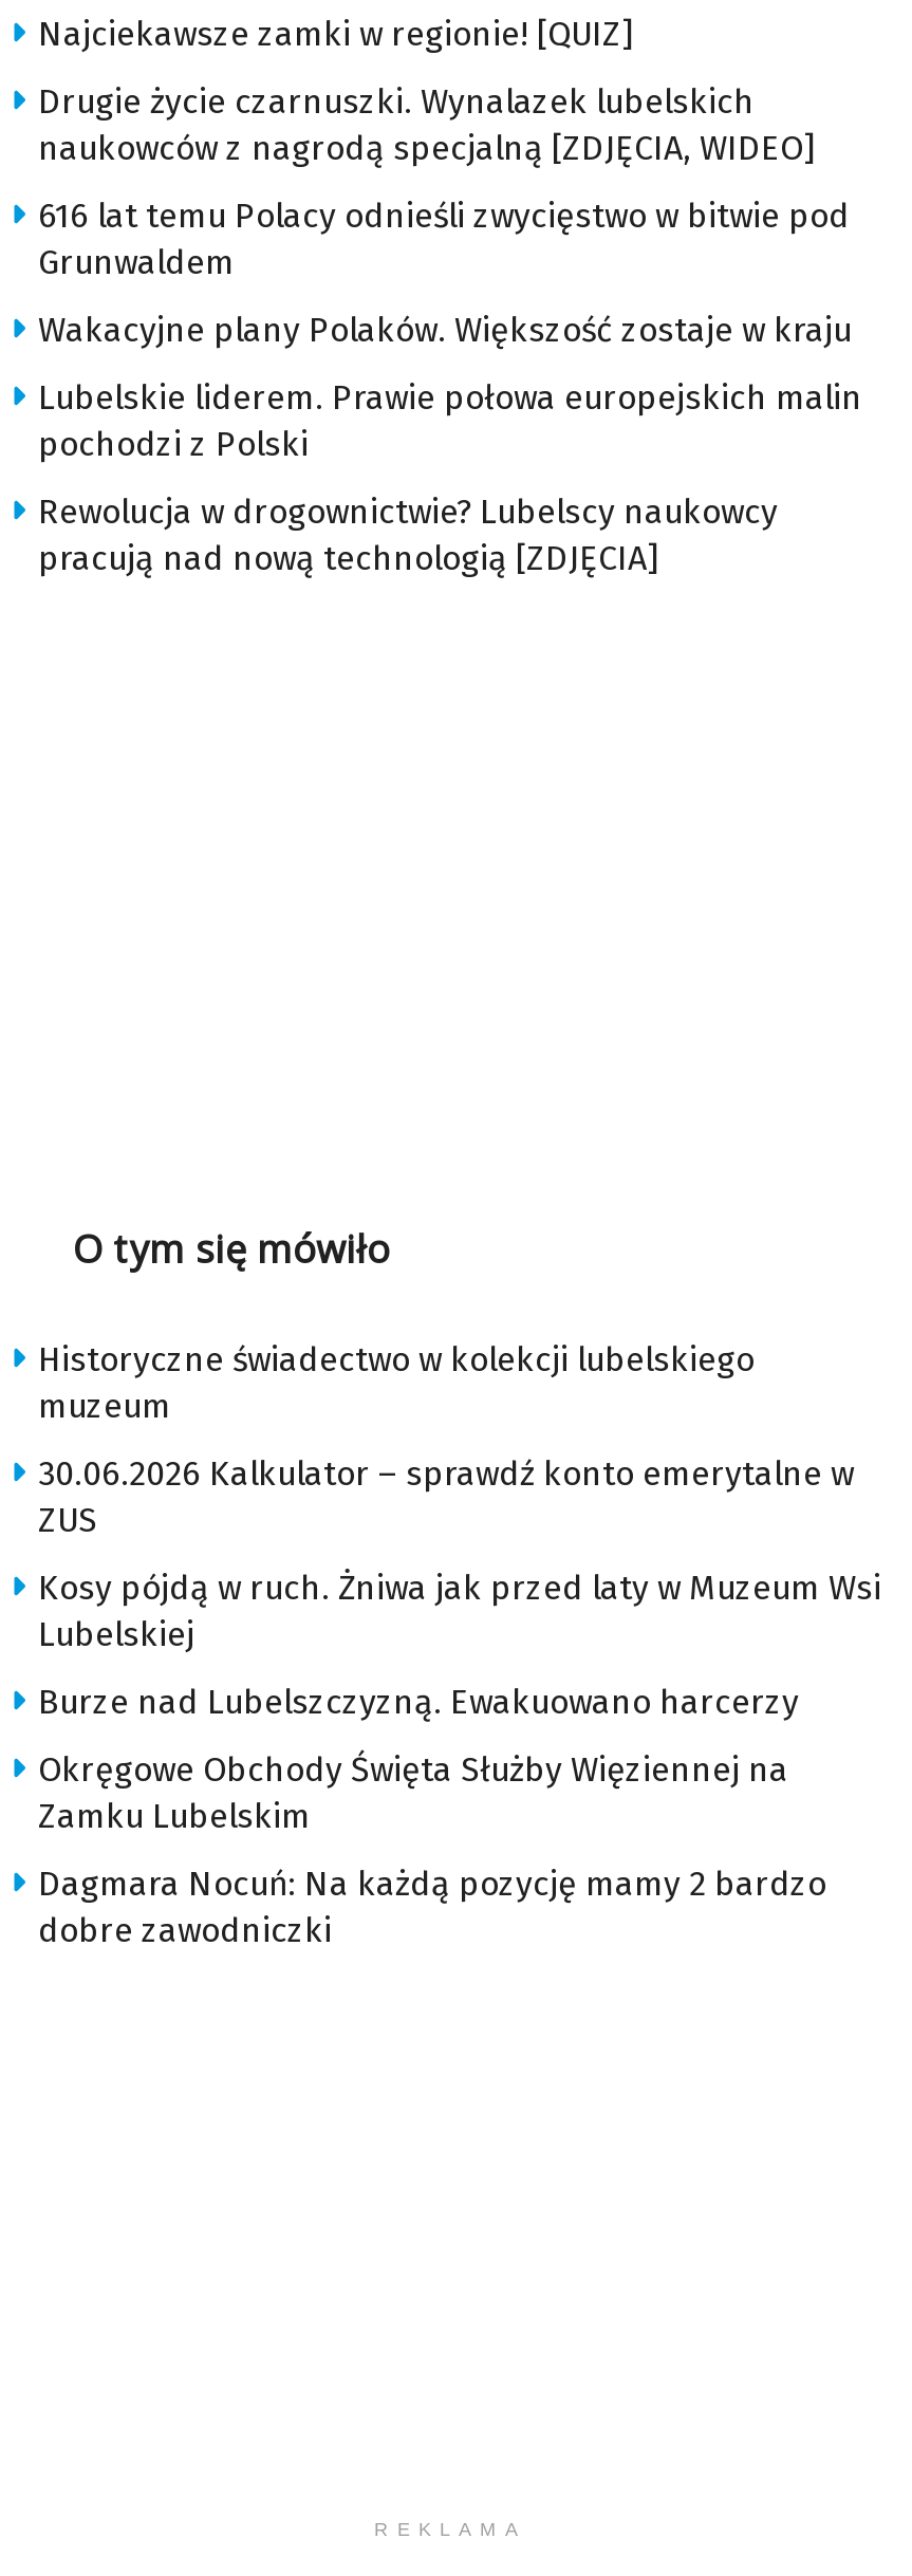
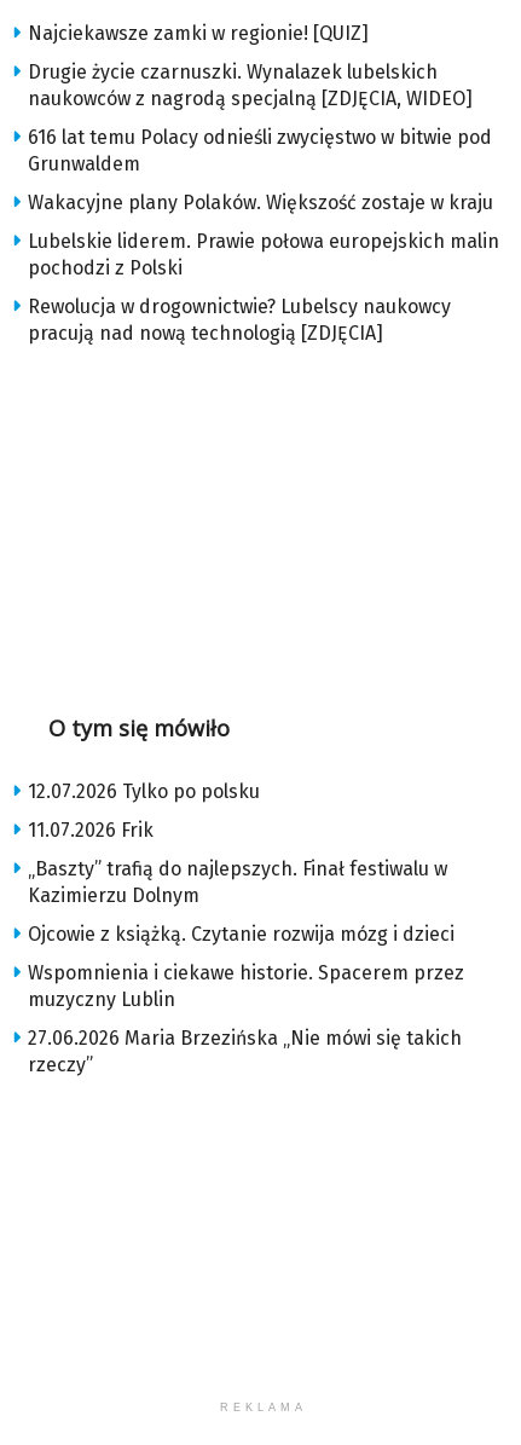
[38,1339,755,1426] Historyczne świadectwo w kolekcji lubelskiego | muzeum -> [28,780,260,803] 12.07.2026 Tylko po polsku
[38,1454,854,1540] 30.06.2026 Kalkulator – sprawdź konto emerytalne w | ZUS -> [28,819,154,842] 11.07.2026 Frik
[38,1568,881,1654] Kosy pójdą w ruch. Żniwa jak przed laty w Muzeum Wsi | Lubelskiej -> [28,857,447,907] „Baszty” trafią do najlepszych. Finał festiwalu w | Kazimierzu Dolnym
[38,1682,799,1722] Burze nad Lubelszczyzną. Ewakuowano harcerzy -> [28,923,455,946] Ojcowie z książką. Czytanie rozwija mózg i dzieci
[38,1750,788,1836] Okręgowe Obchody Święta Służby Więziennej na | Zamku Lubelskim -> [28,961,464,1011] Wspomnienia i ciekawe historie. Spacerem przez | muzyczny Lublin
[38,1864,826,1950] Dagmara Nocuń: Na każdą pozycję mamy 2 bardzo | dobre zawodniczki -> [28,1027,462,1076] 27.06.2026 Maria Brzezińska „Nie mówi się takich | rzeczy”

